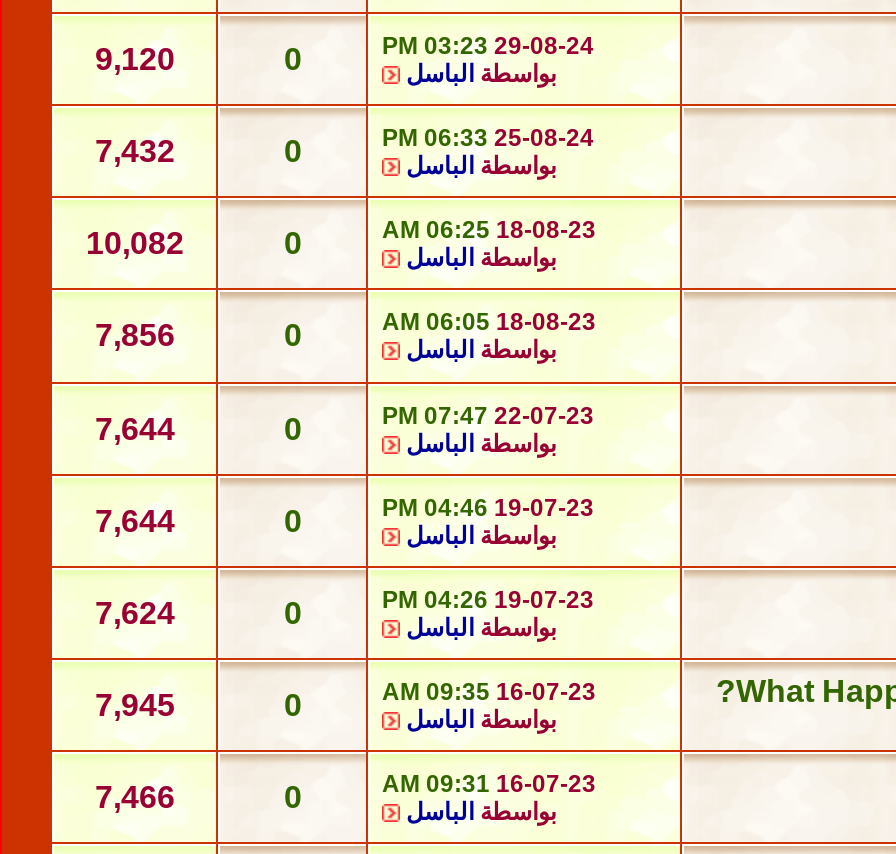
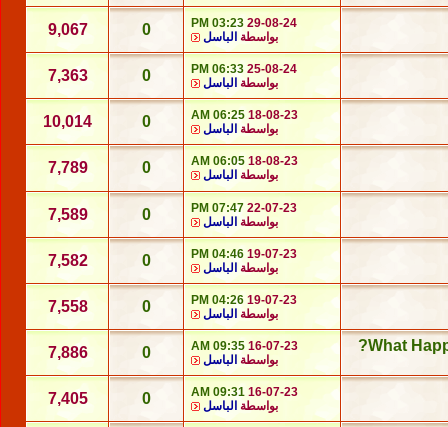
[95,42,175,76] 9,120 -> [47,21,87,38] 9,067
[95,134,175,168] 7,432 -> [47,67,87,84] 7,363
[86,226,184,260] 10,082 -> [43,113,92,130] 10,014
[95,318,175,352] 7,856 -> [47,159,87,176] 7,789
[95,412,175,446] 7,644 -> [47,206,87,223] 7,589
[95,504,175,538] 7,644 -> [47,252,87,269] 7,582
[95,596,175,630] 7,624 -> [47,298,87,315] 7,558
[95,688,175,722] 7,945 -> [47,344,87,361] 7,886
[95,780,175,814] 7,466 -> [47,390,87,407] 7,405

